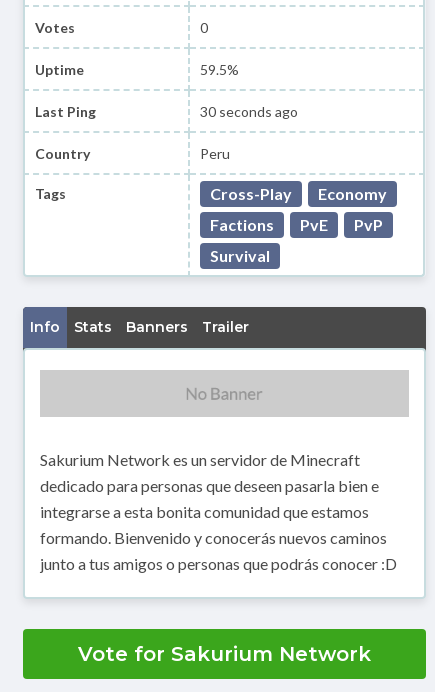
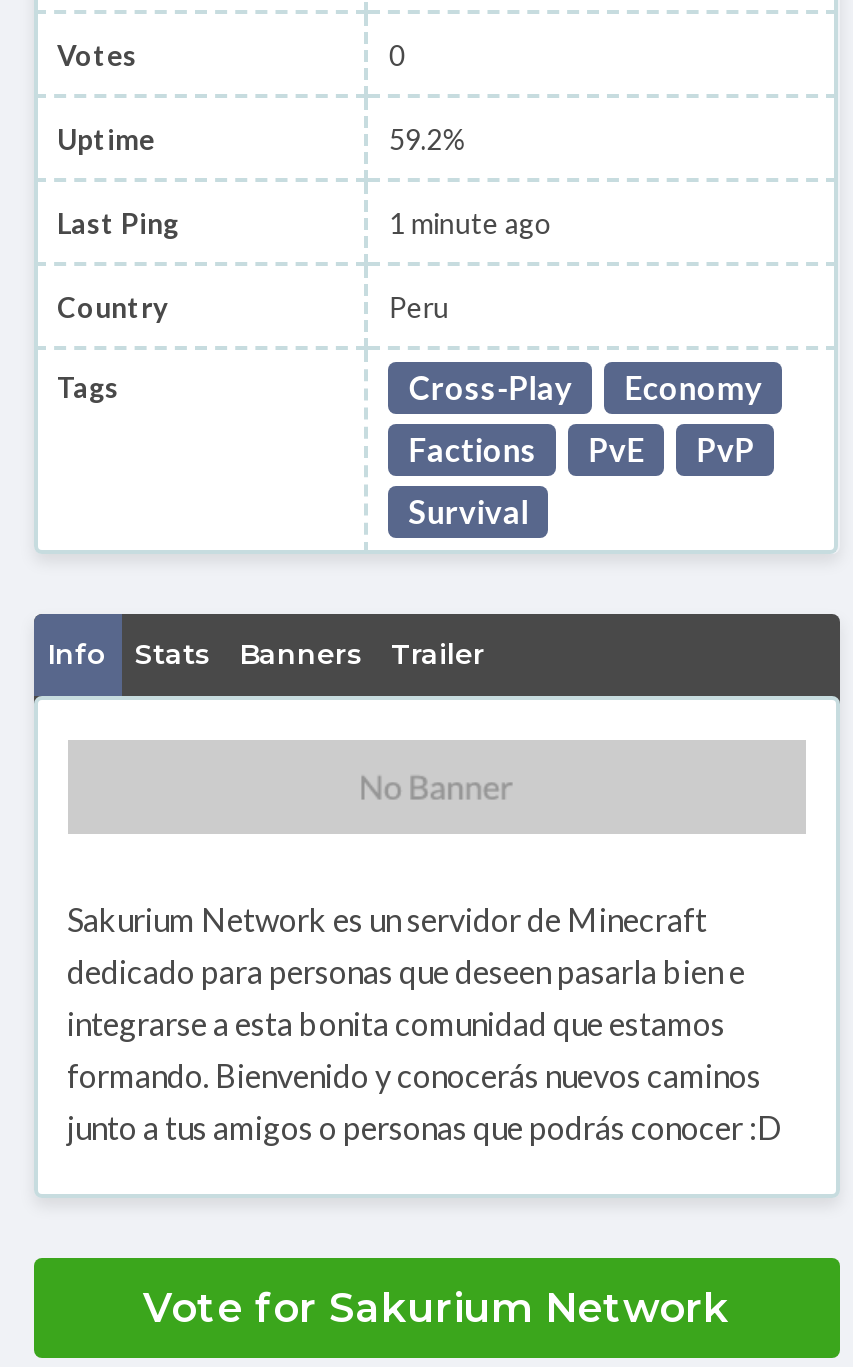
[200,60,239,77] 59.5% -> [389,121,467,155] 59.2%
[200,102,298,119] 30 seconds ago -> [389,205,551,239] 1 minute ago

